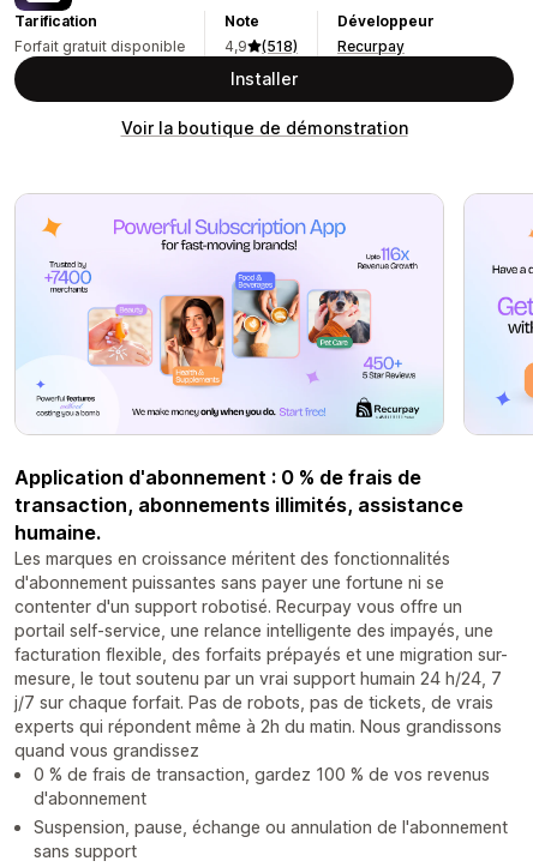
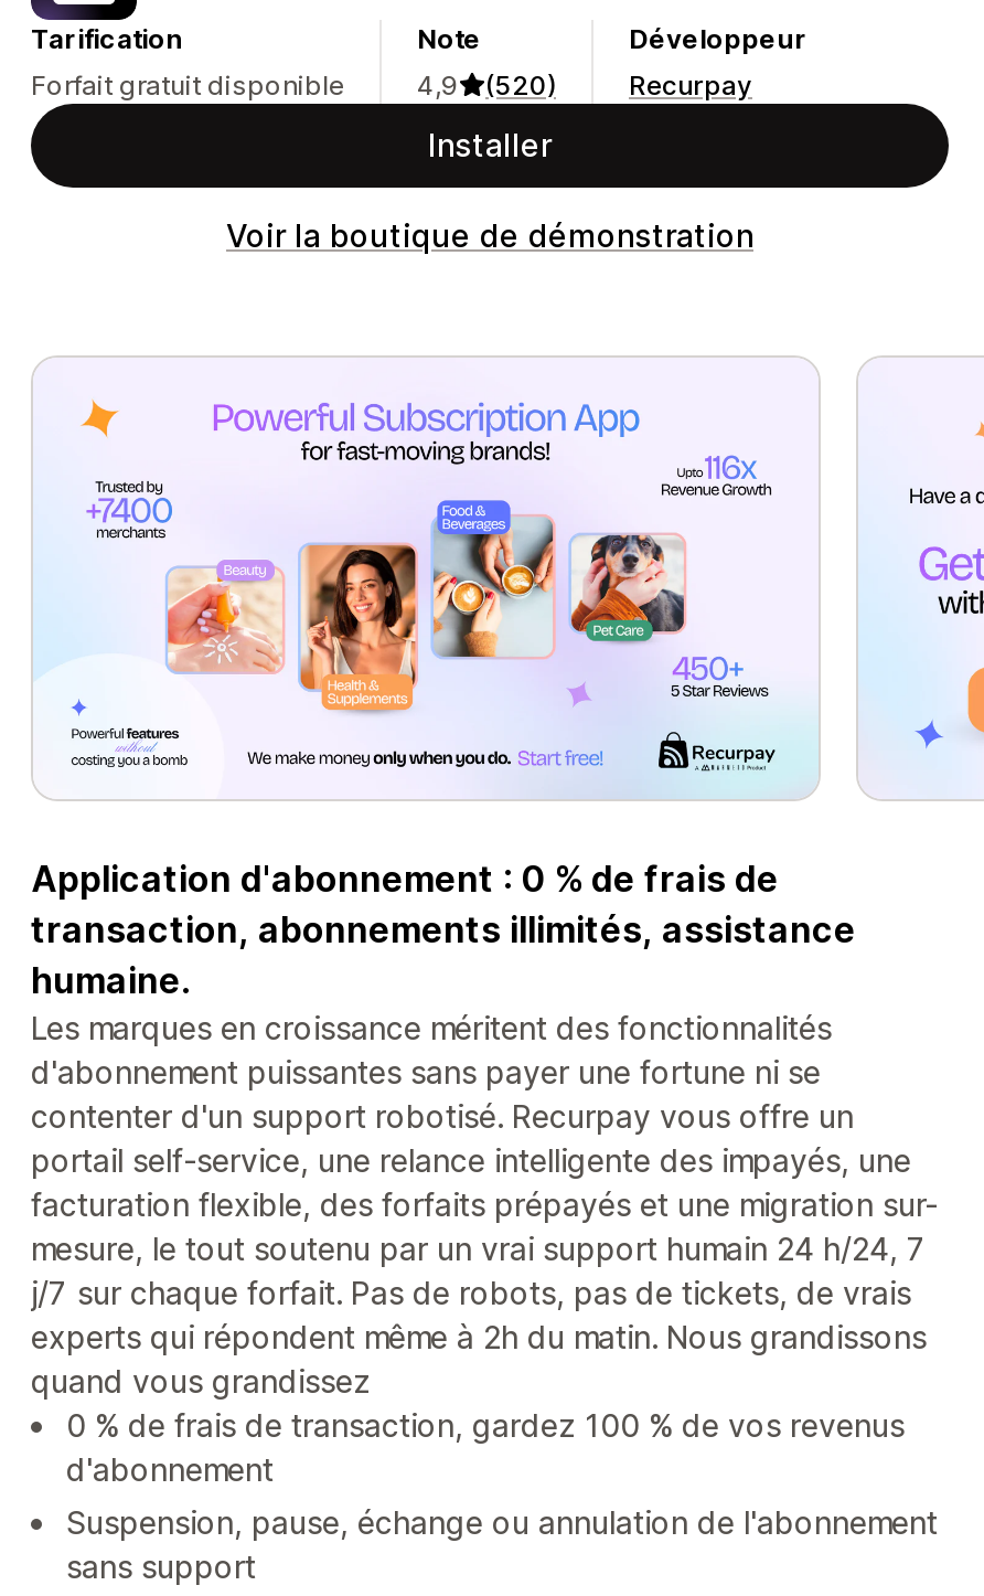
[224,37,298,55] 4,9 (518) -> [417,68,556,102] 4,9 (520)

